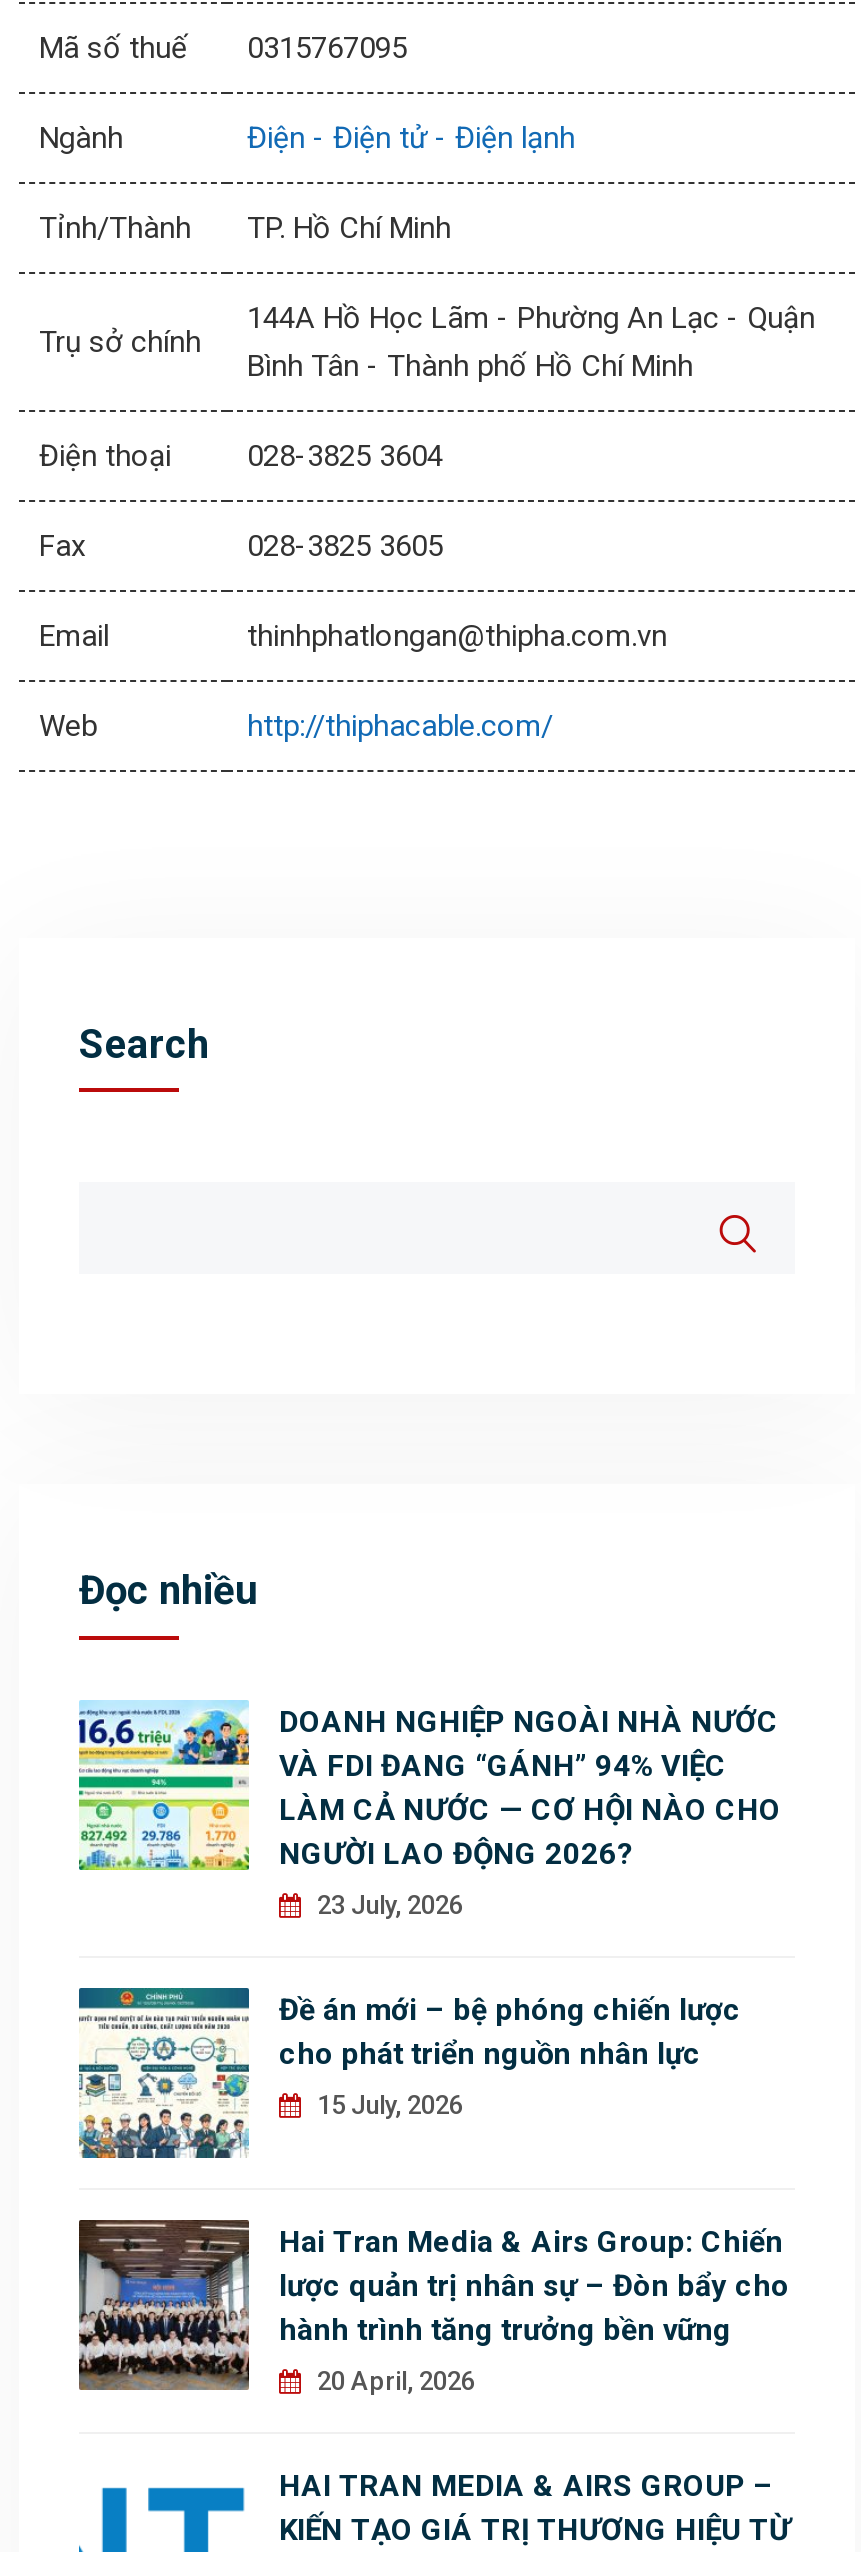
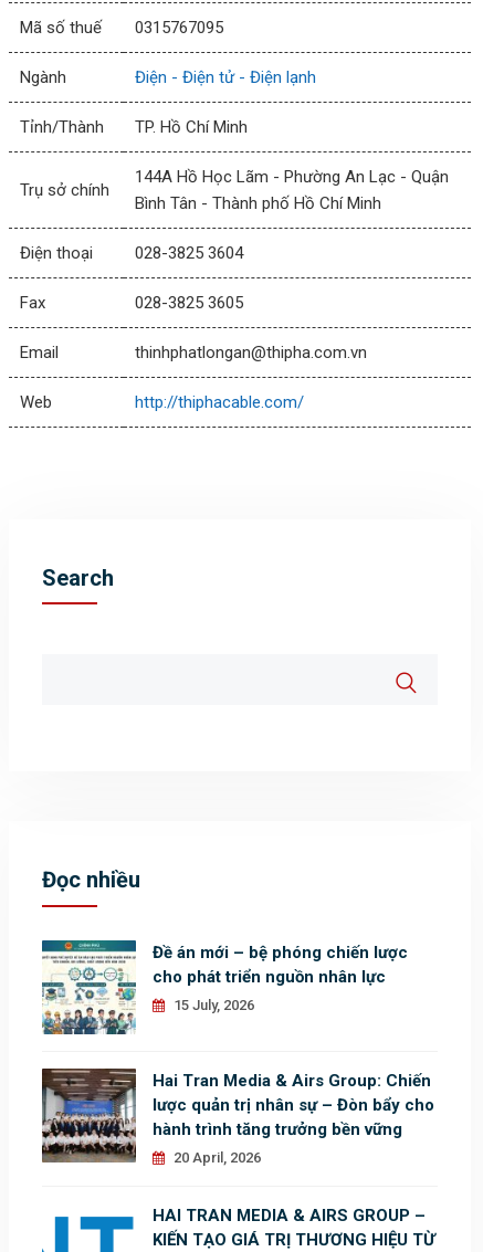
[77,1700,781,1920] [image] | DOANH NGHIỆP NGOÀI NHÀ NƯỚC | VÀ FDI ĐANG “GÁNH” 94% VIỆC | LÀM CẢ NƯỚC — CƠ HỘI NÀO CHO | NGƯỜI LAO ĐỘNG 2026? | 23 July, 2026 -> none

